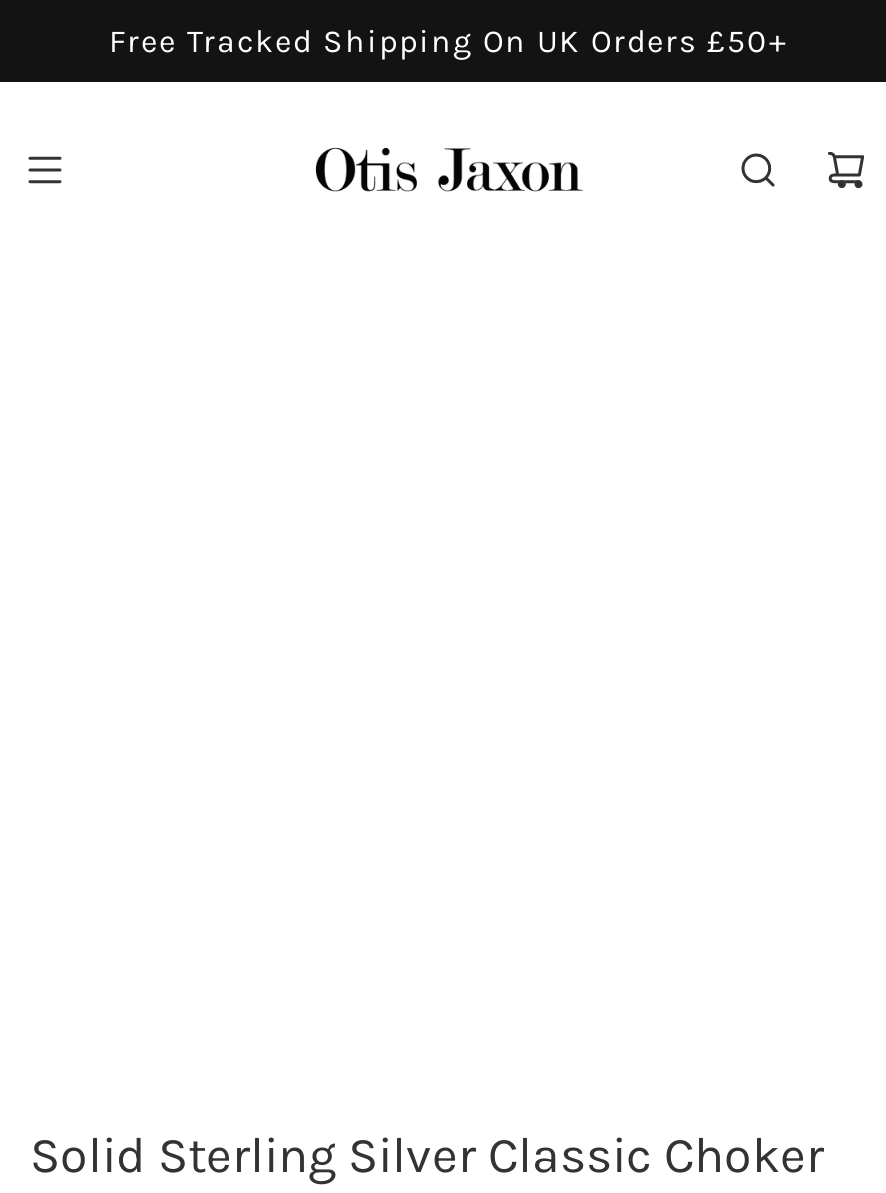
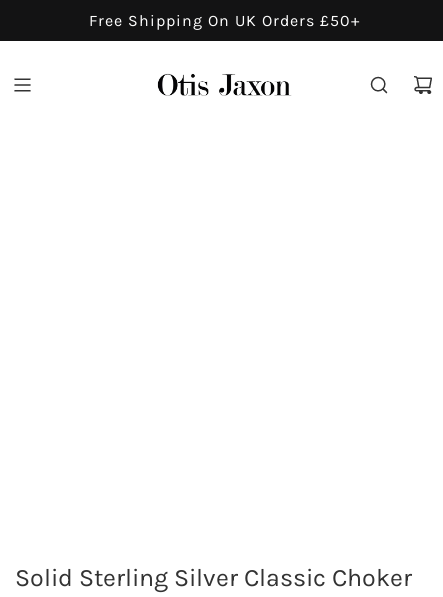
[109,22,787,60] Free Tracked Shipping On UK Orders £50+ -> [88,11,359,30] Free Shipping On UK Orders £50+

